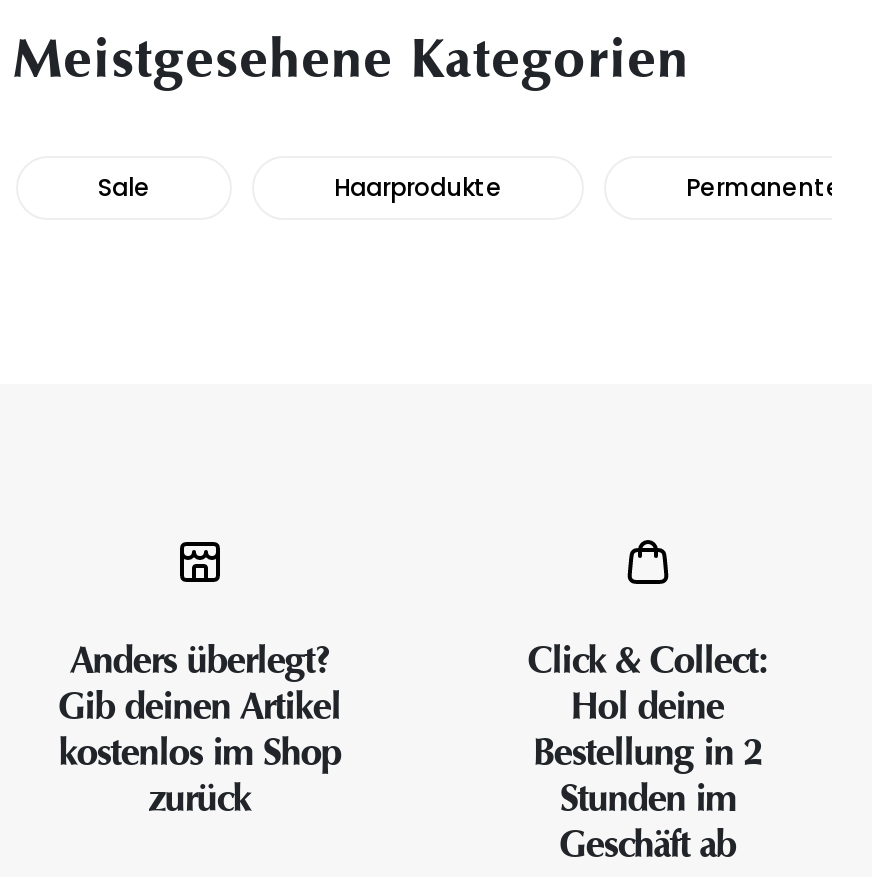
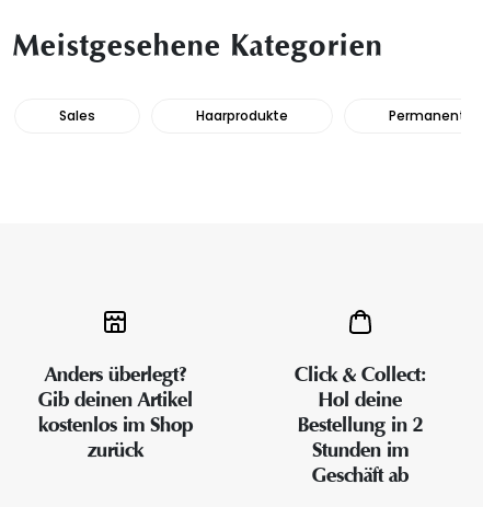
[98,170,150,204] Sale -> [59,106,95,125] Sales

